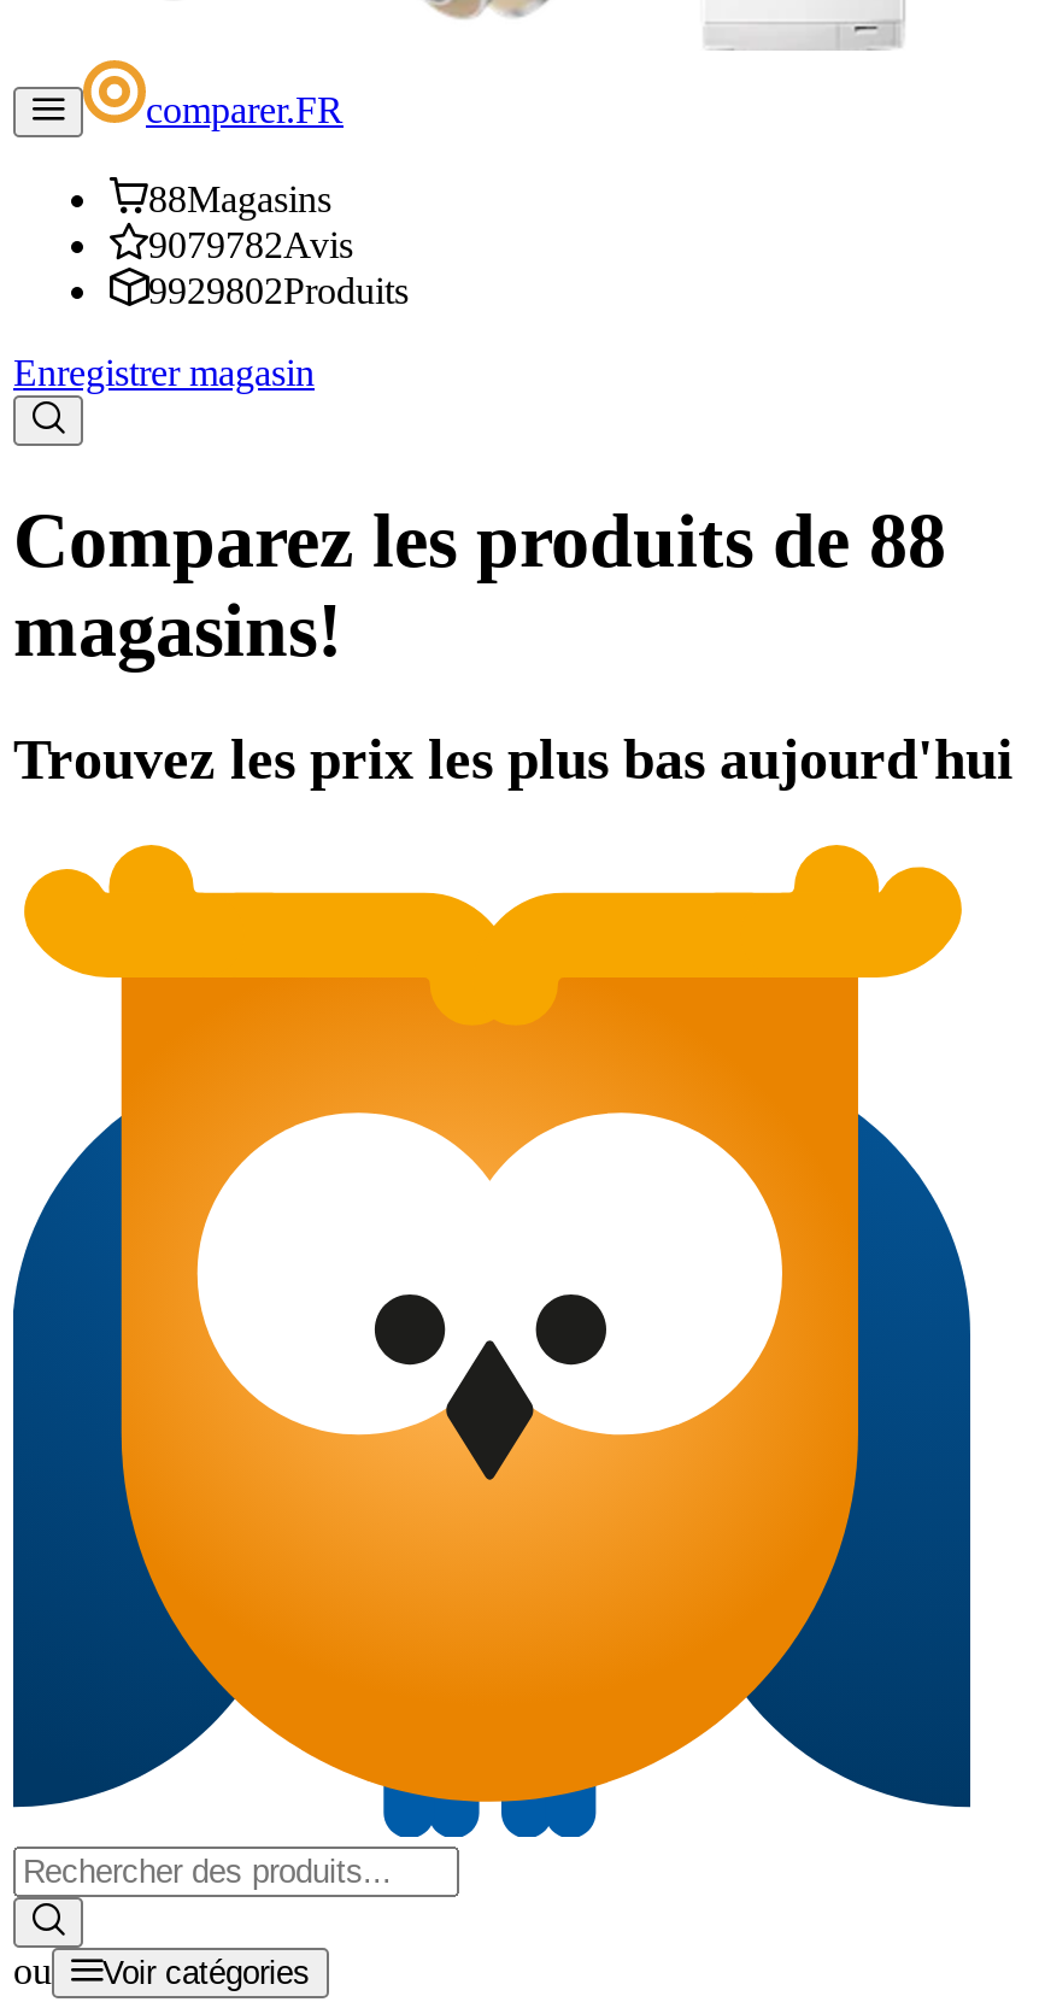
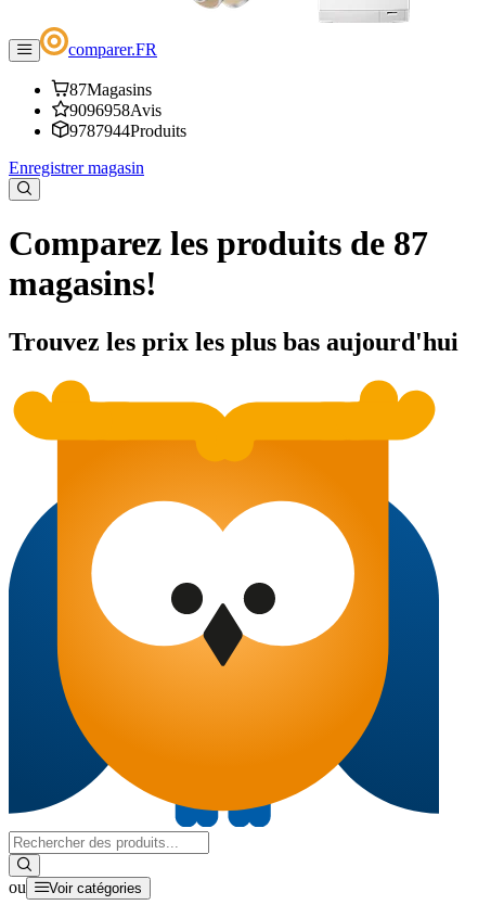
[148,178,331,219] 88Magasins -> [69,80,152,99] 87Magasins
[148,224,353,265] 9079782Avis -> [69,101,162,119] 9096958Avis
[148,270,409,311] 9929802Produits -> [69,122,186,140] 9787944Produits
[13,498,946,584] Comparez les produits de 88 -> [9,224,428,263] Comparez les produits de 87

